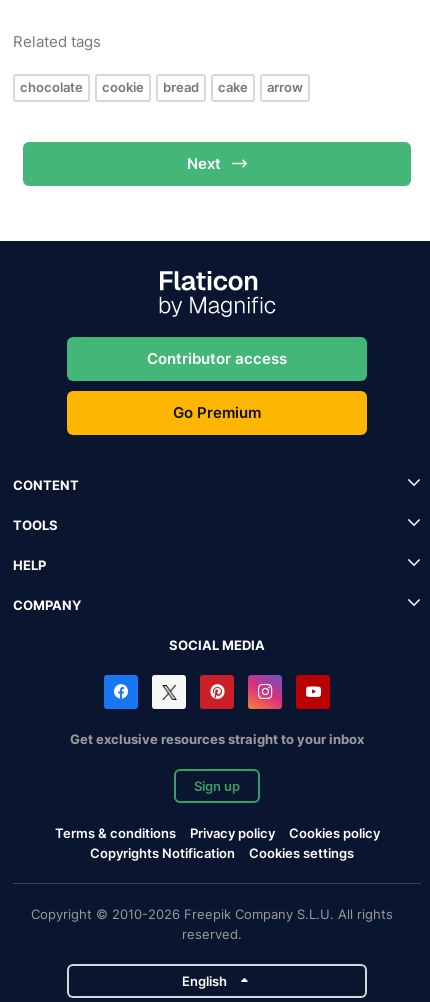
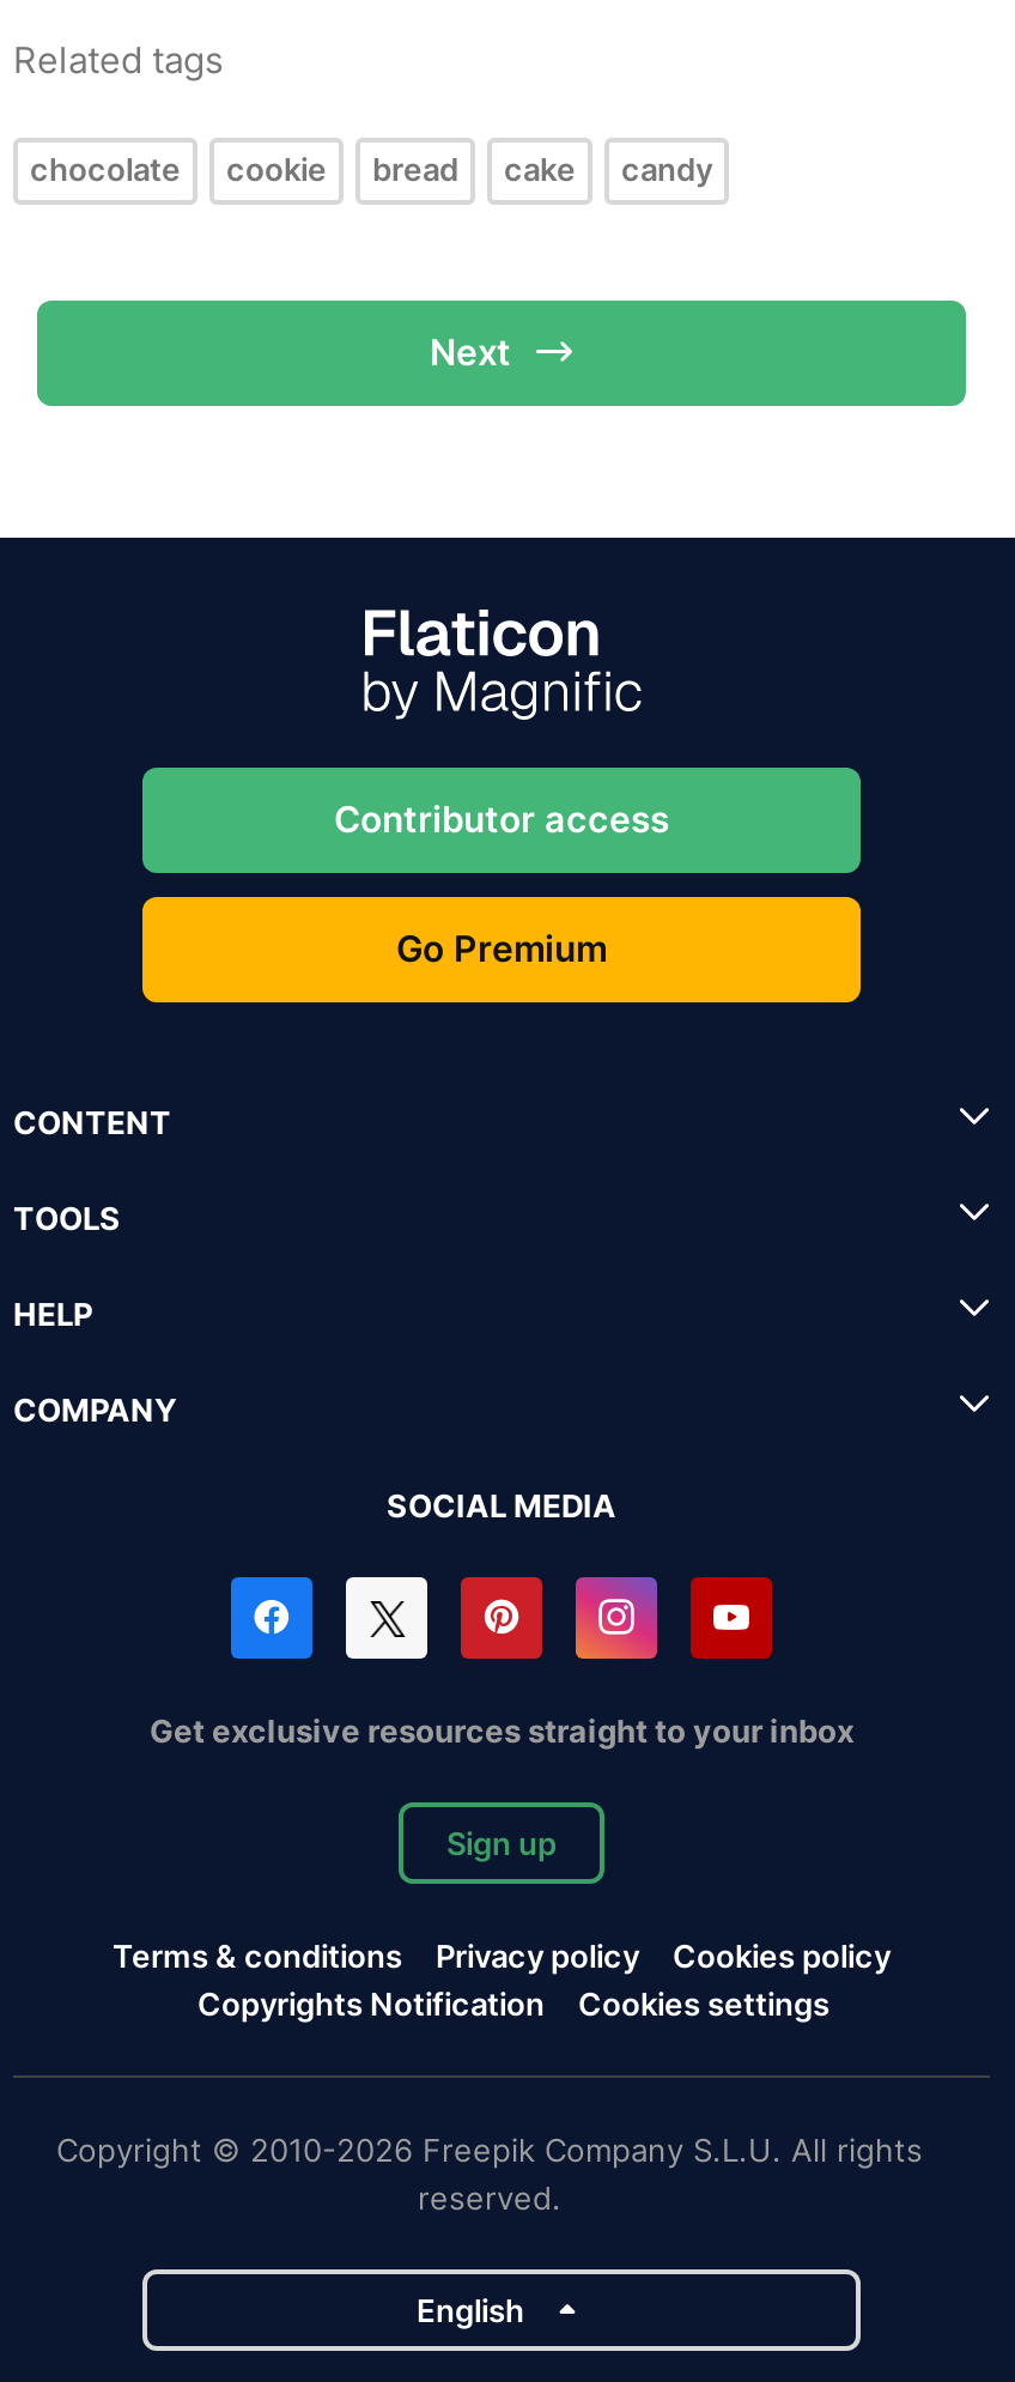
[267,79,303,95] arrow -> [621,150,712,188] candy

